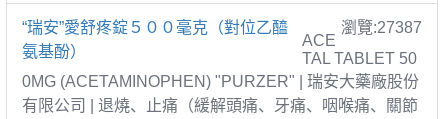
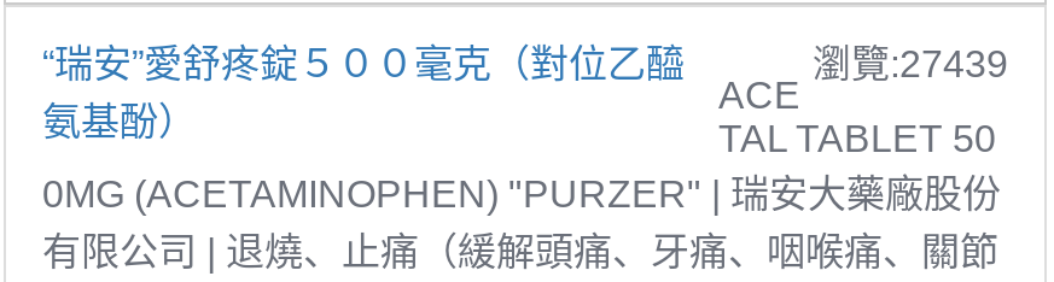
[341,19,422,36] 瀏覽:27387 -> [813,42,1008,83] 瀏覽:27439

